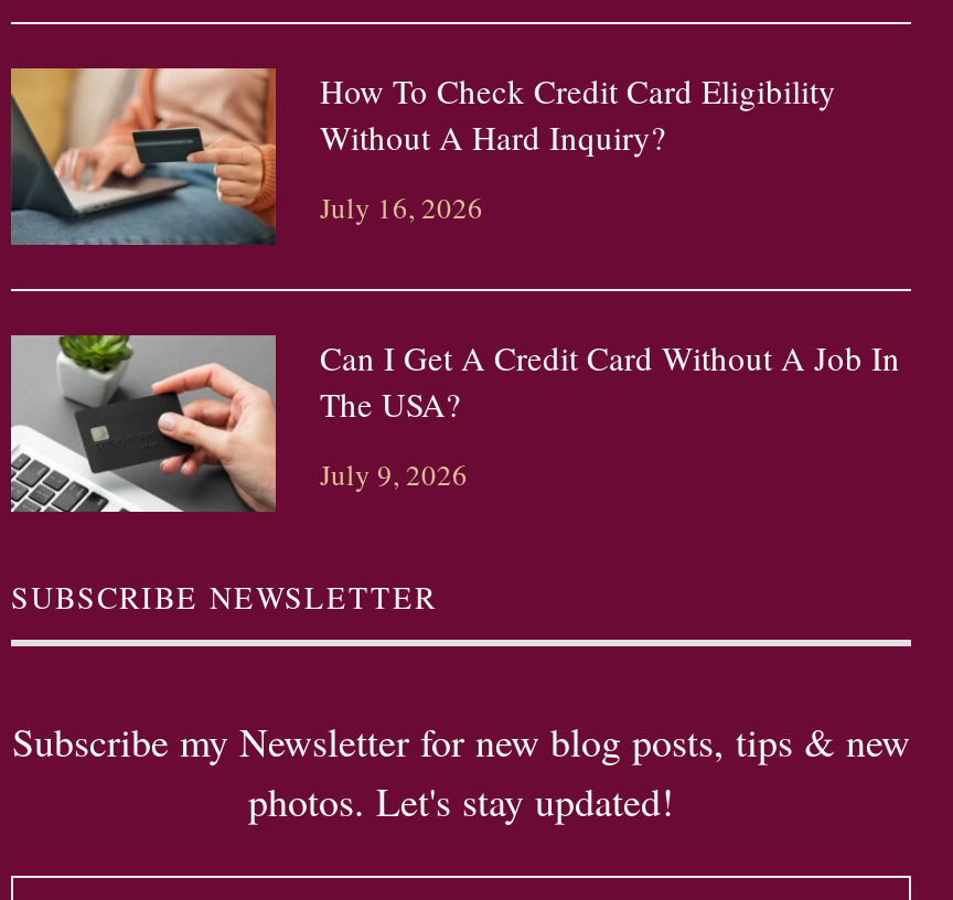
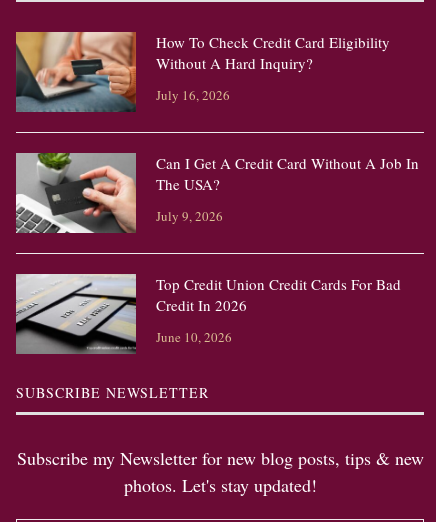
none -> [15,273,401,354] [image] | Top Credit Union Credit Cards For Bad | Credit In 2026 | June 10, 2026

